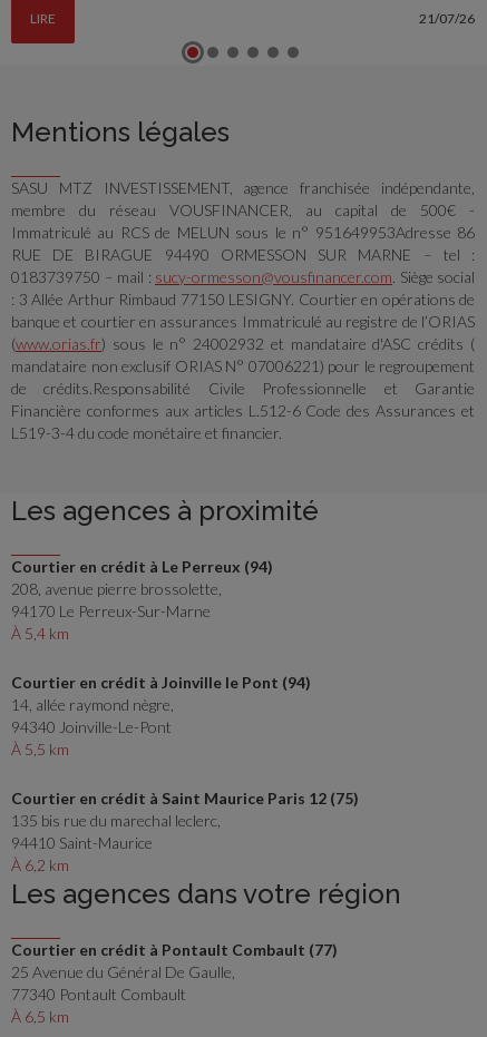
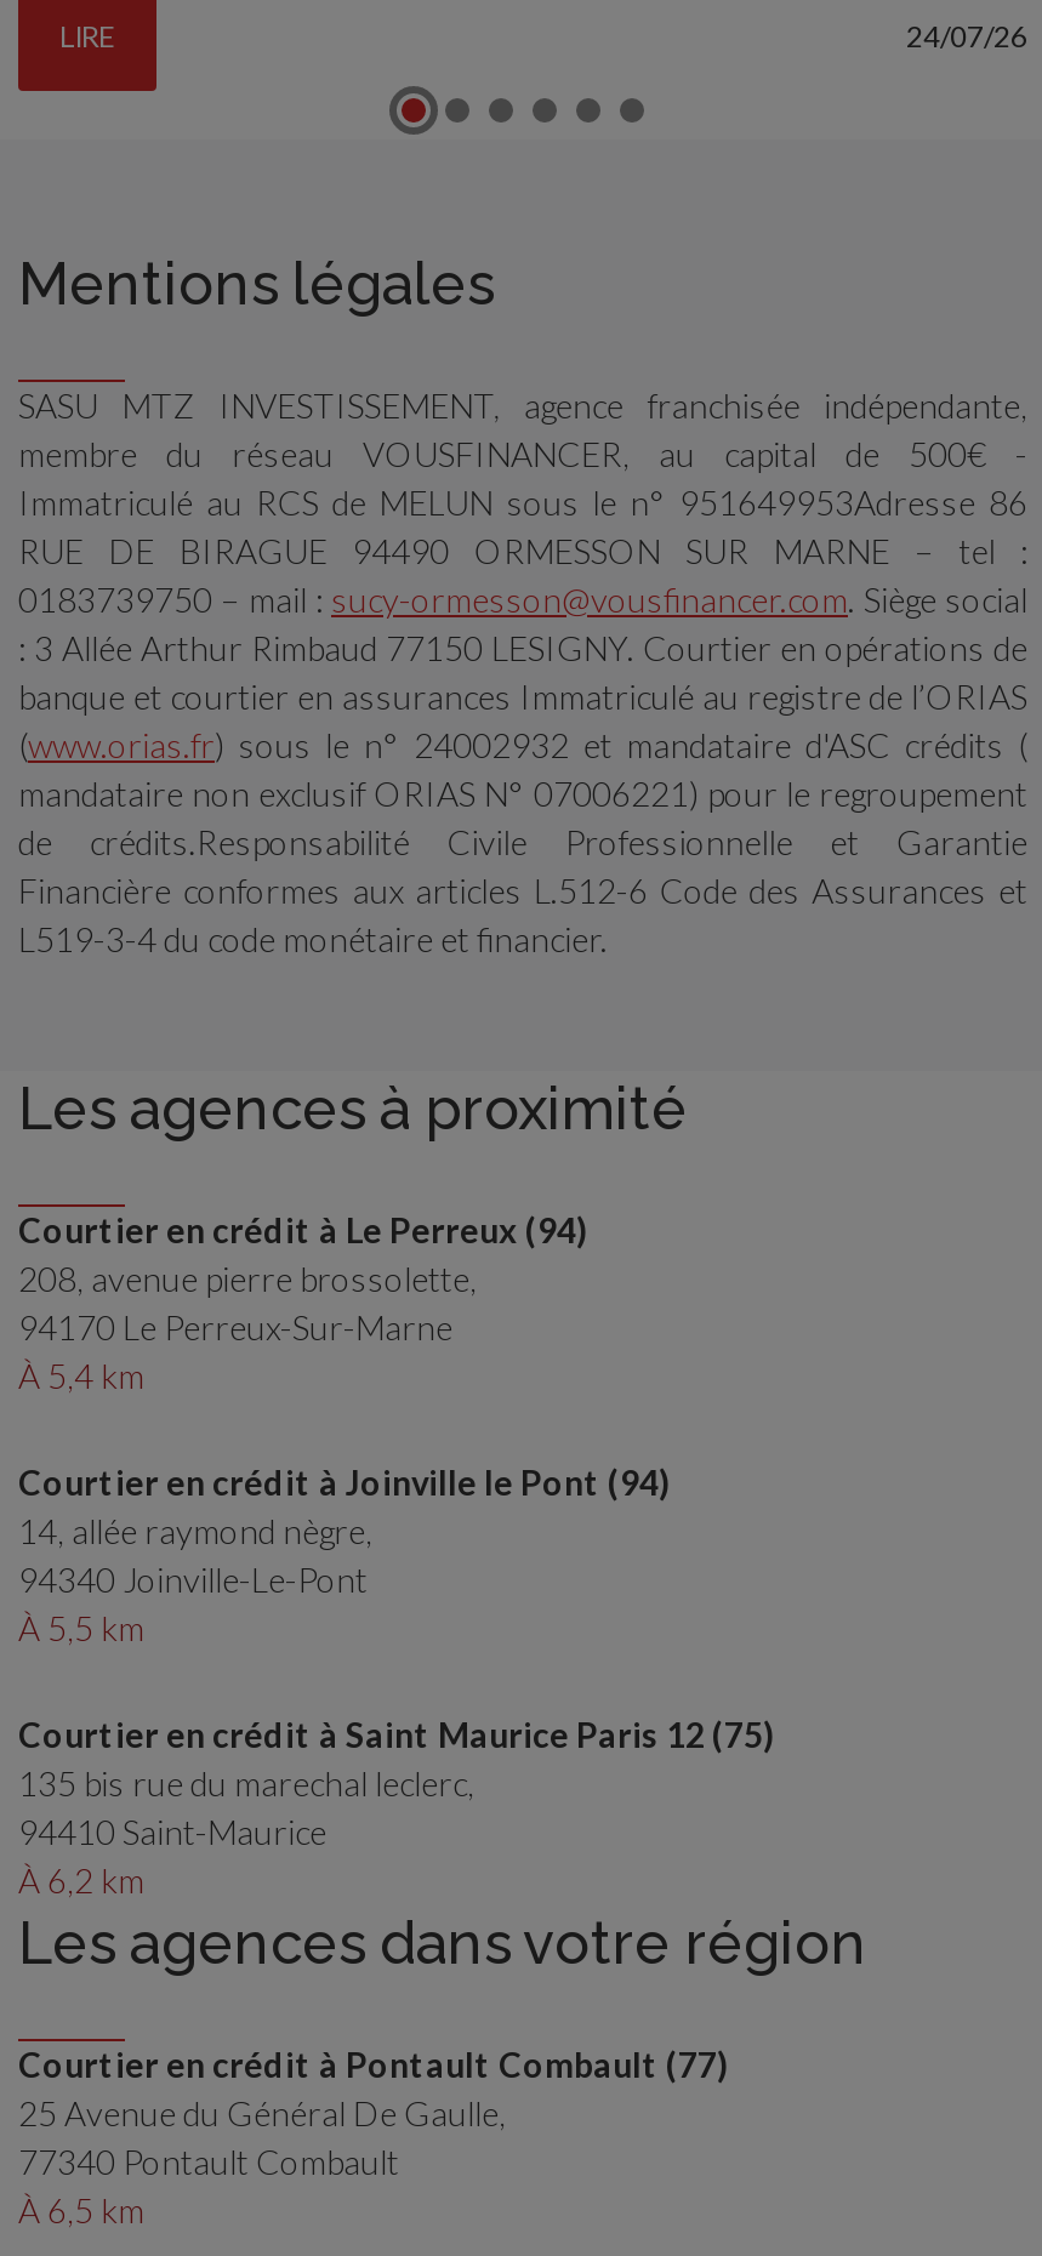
[419,9,475,26] 21/07/26 -> [906,17,1027,53] 24/07/26

